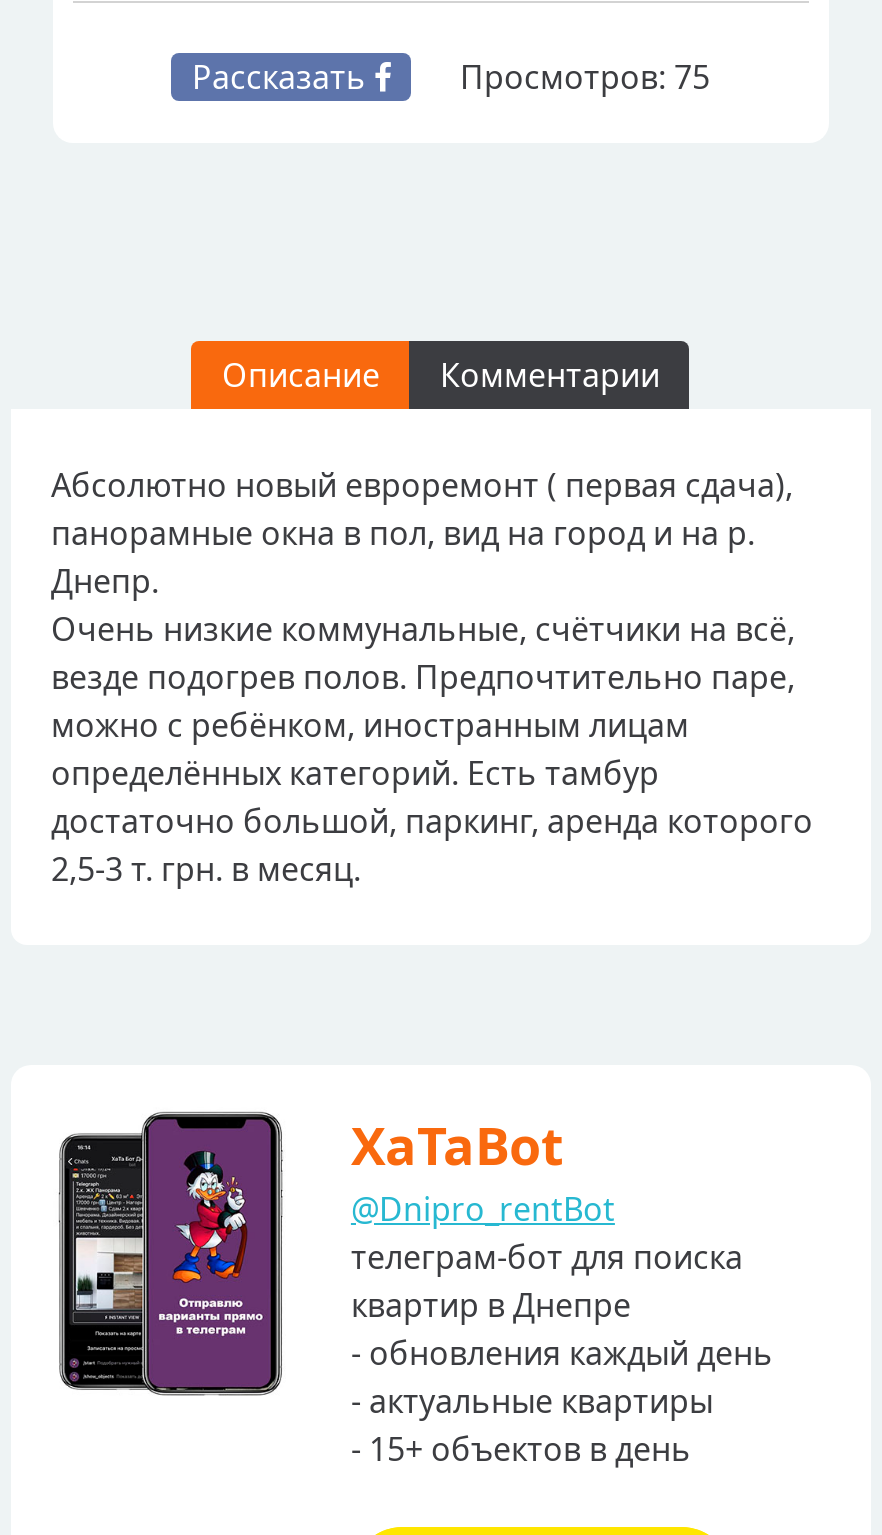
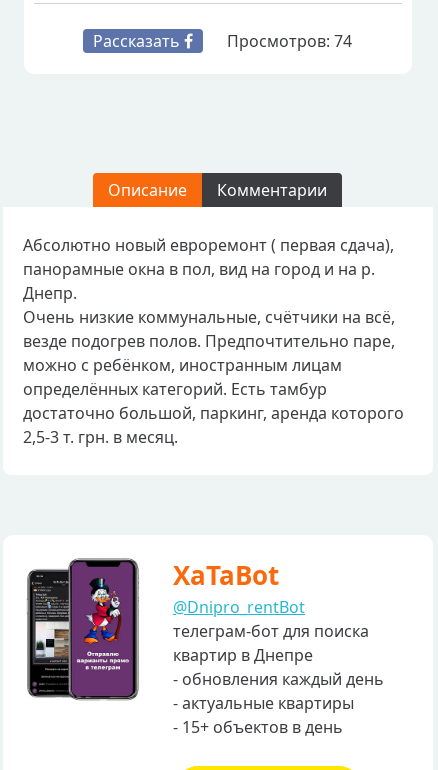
[192,55,710,99] Рассказать Просмотров: 75 -> [93,30,352,52] Рассказать Просмотров: 74

